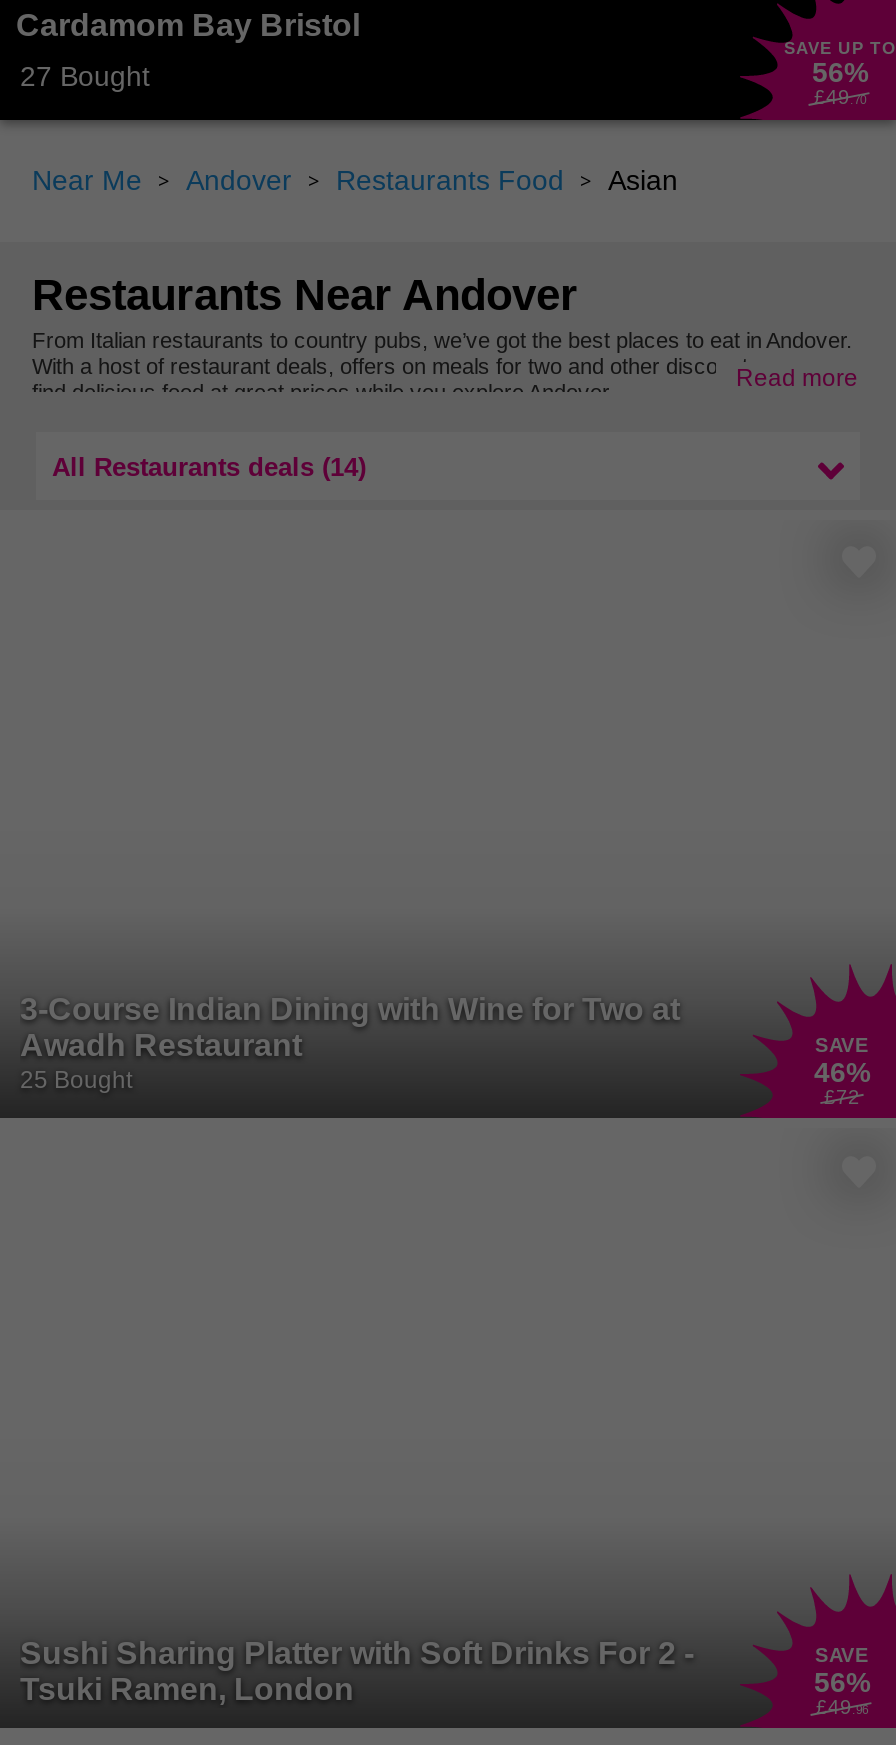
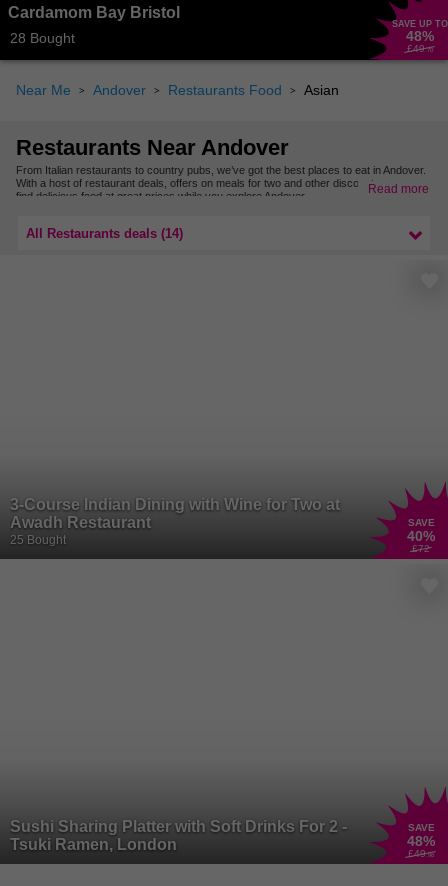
[20,59,150,91] 27 Bought -> [10,30,75,46] 28 Bought
[812,55,868,87] 56% -> [406,28,434,44] 48%
[814,1057,870,1089] 46% -> [407,528,435,544] 40%
[814,1666,870,1698] 56% -> [407,833,435,849] 48%

